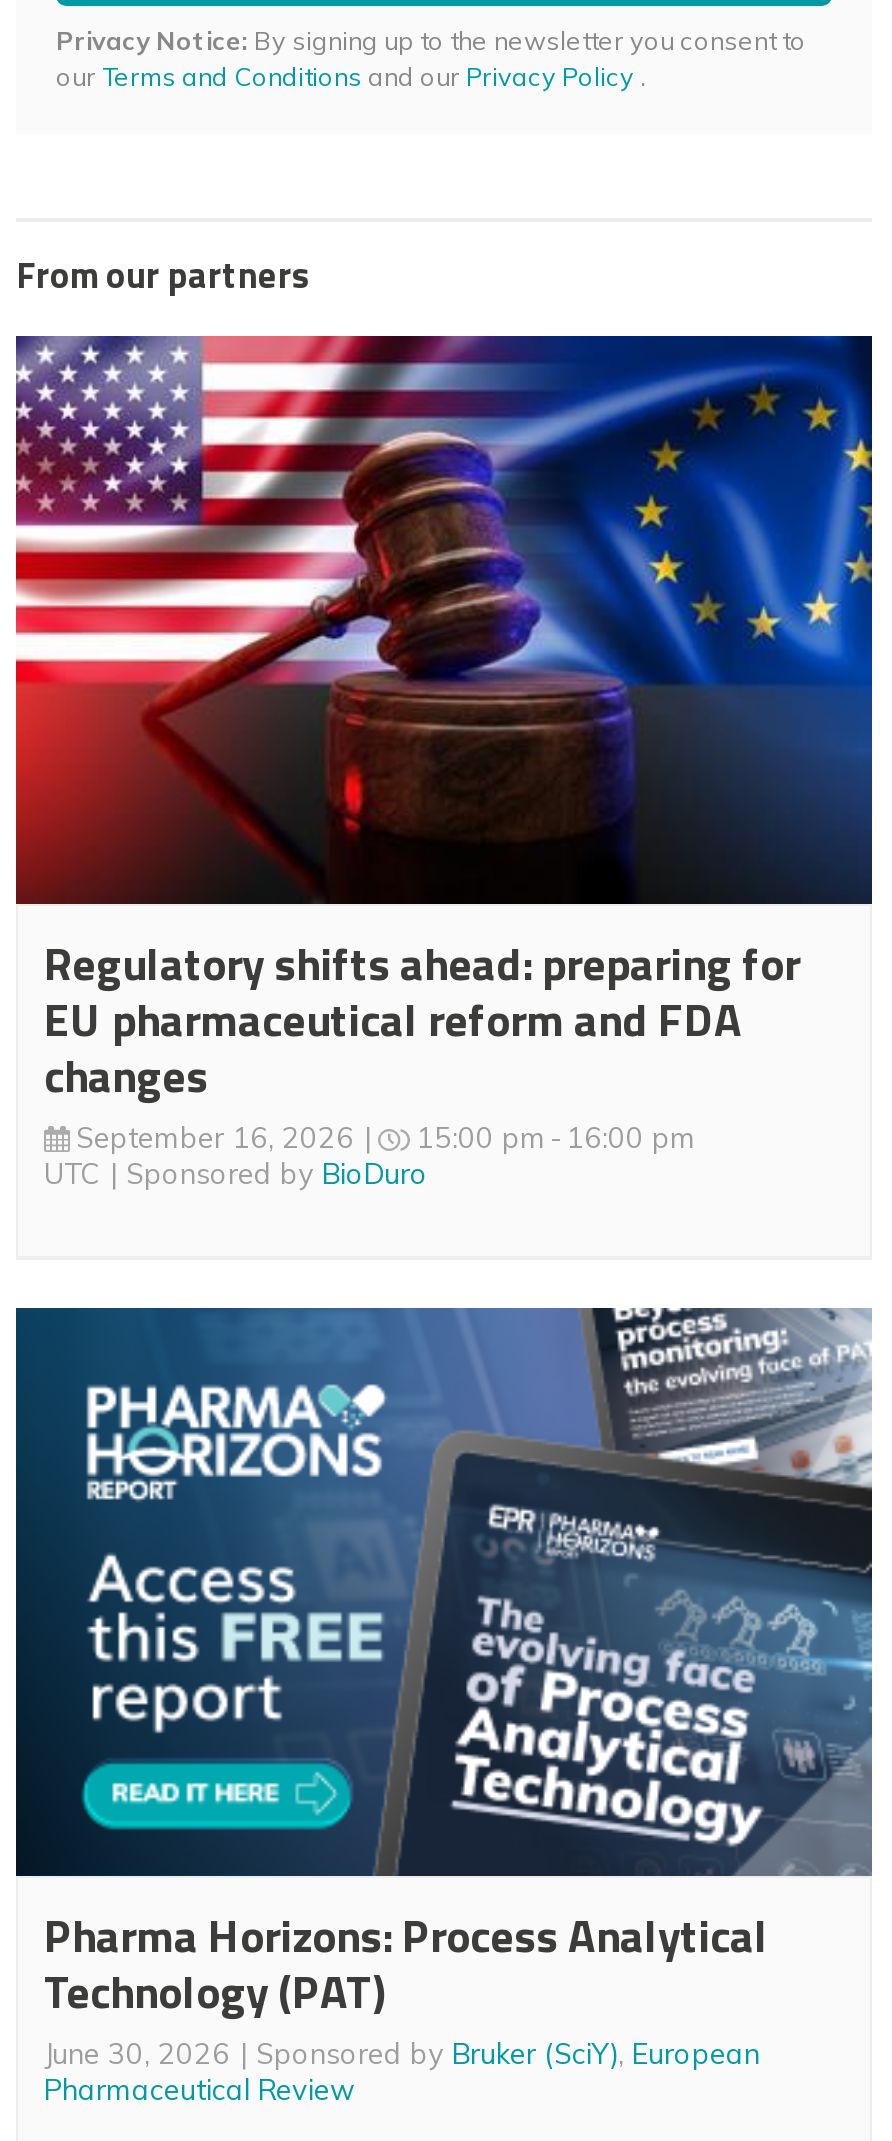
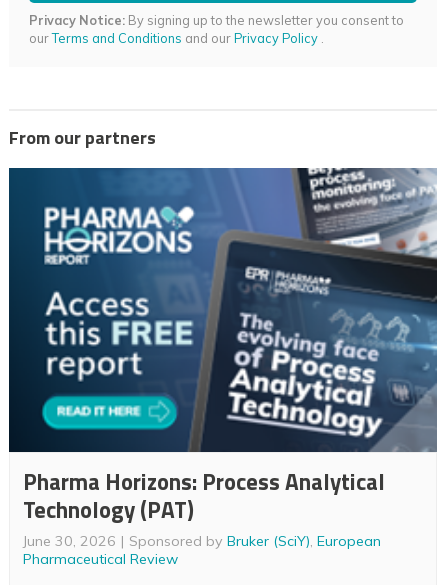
[14,334,874,1191] [image] | Regulatory shifts ahead: preparing for | EU pharmaceutical reform and FDA | changes | September 16, 2026 | 15:00 pm 16:00 pm | UTC | Sponsored by BioDuro -> none

